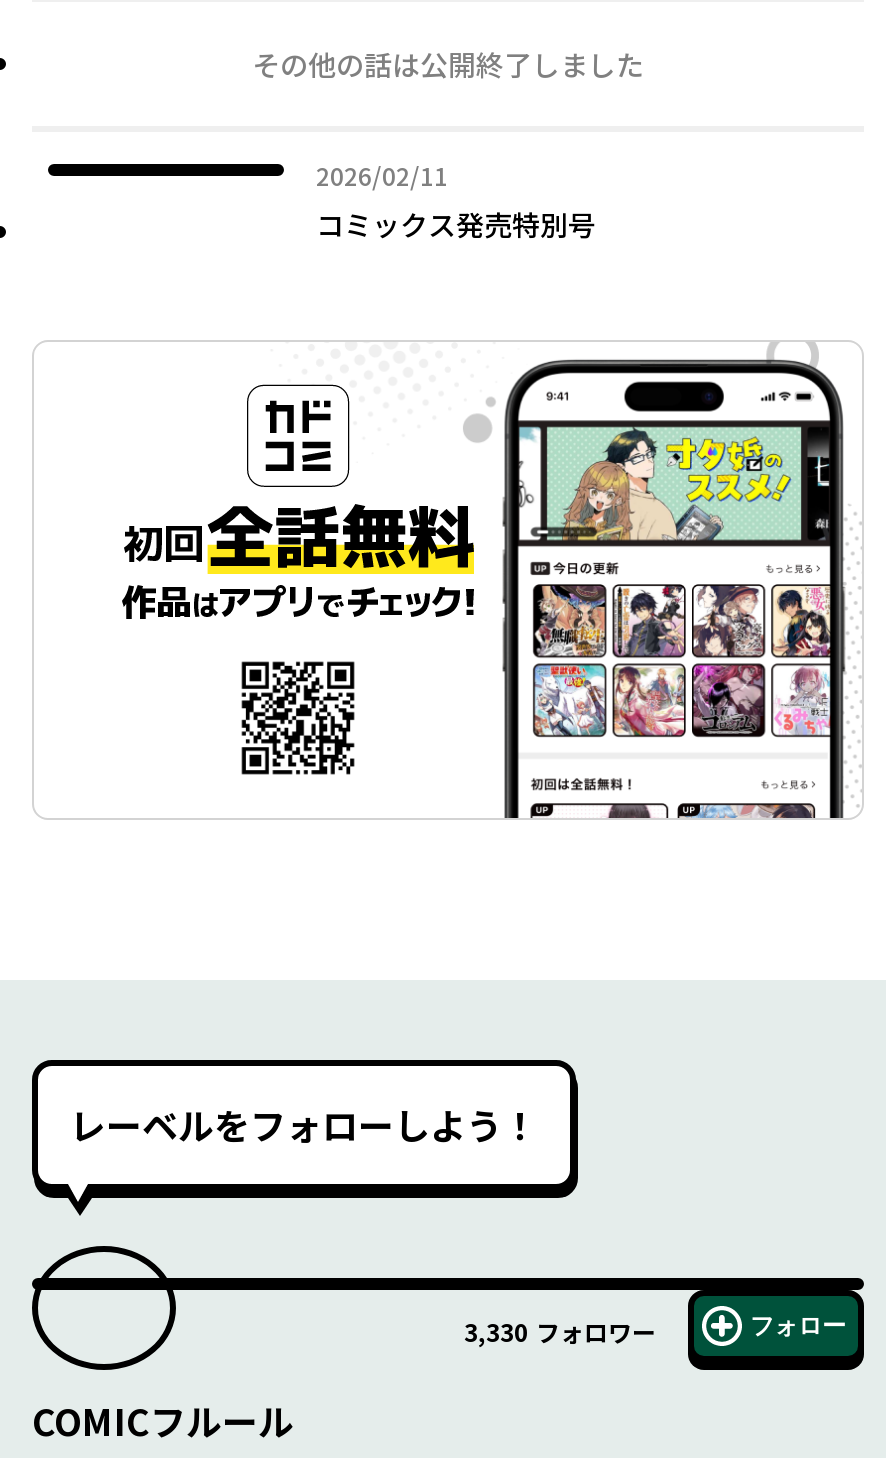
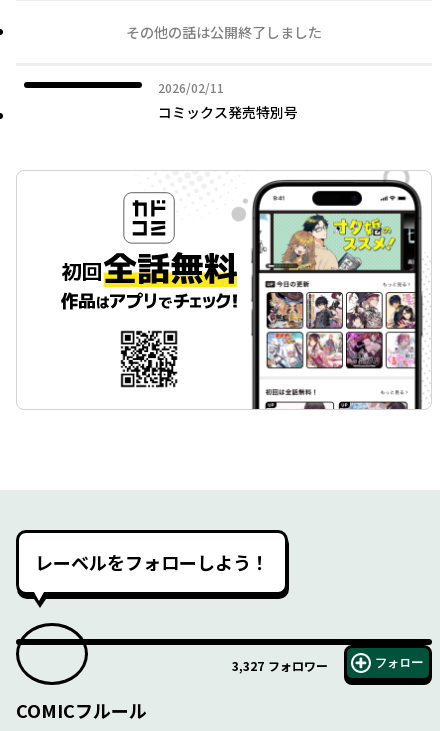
[464,1313,656,1347] 3,330 フォロワー -> [232,656,328,673] 3,327 フォロワー

